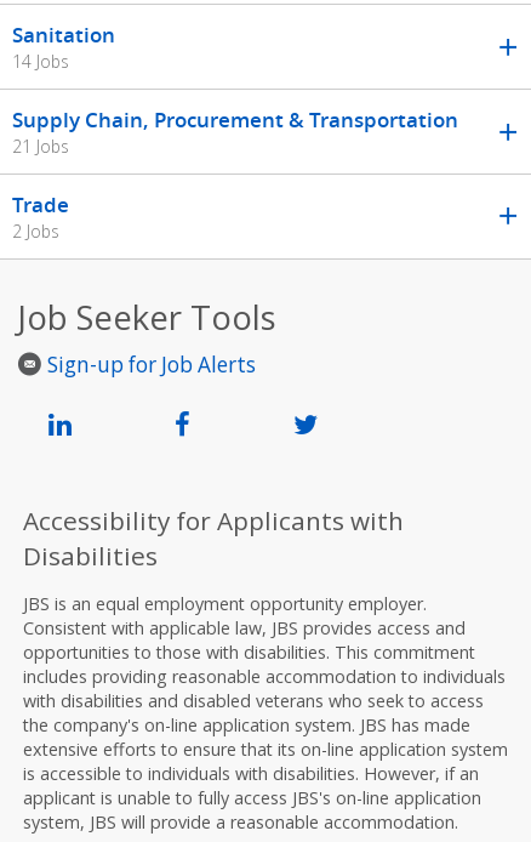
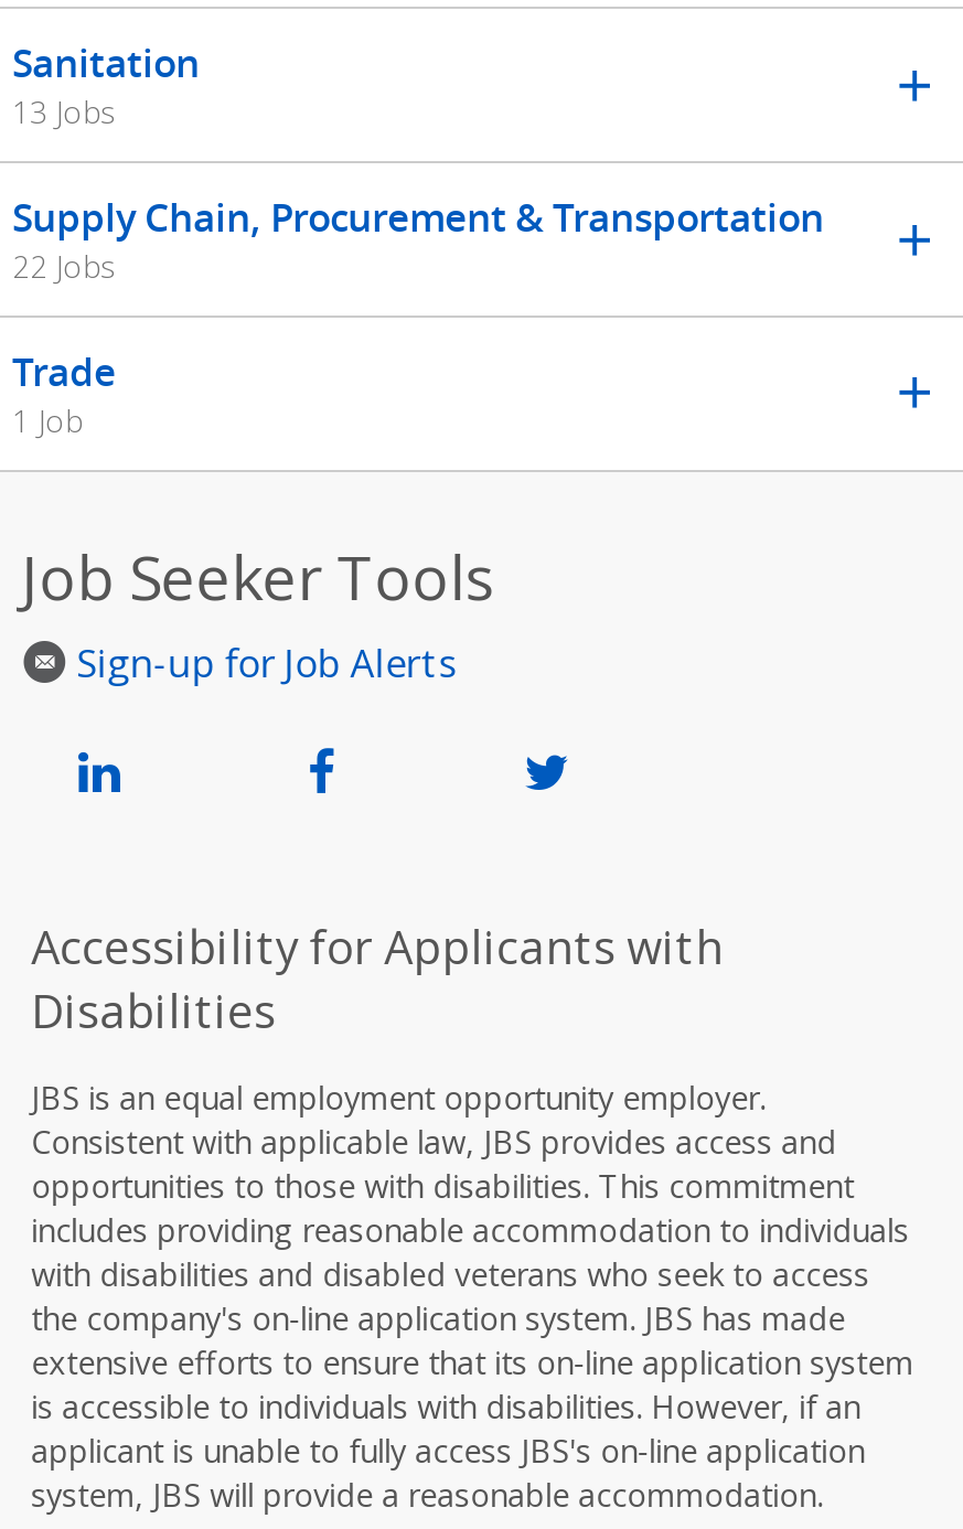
[12,50,69,73] 14 Jobs -> [12,91,116,133] 13 Jobs
[12,135,69,158] 21 Jobs -> [12,245,116,287] 22 Jobs
[12,220,59,243] 2 Jobs -> [12,400,83,441] 1 Job

